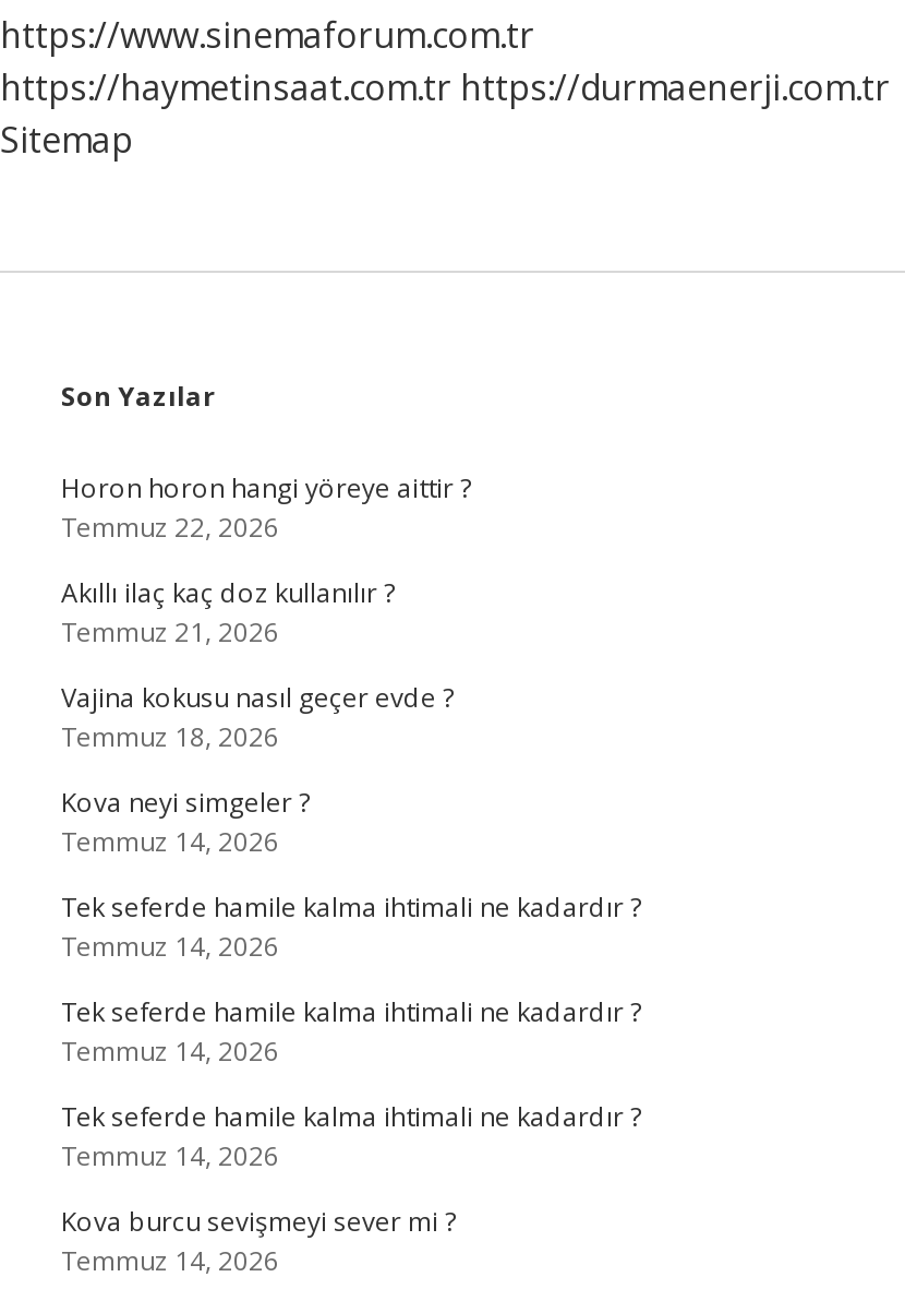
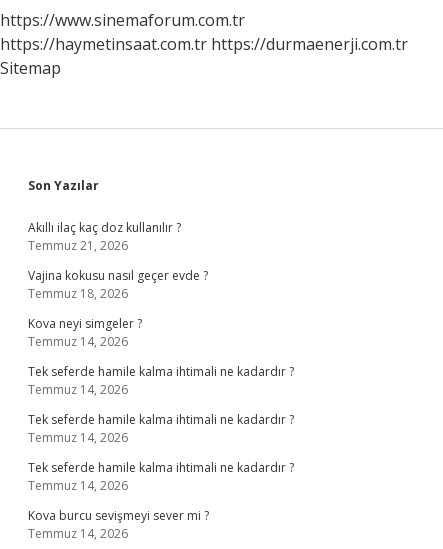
[61,469,471,546] Horon horon hangi yöreye aittir ? | Temmuz 22, 2026 -> none

